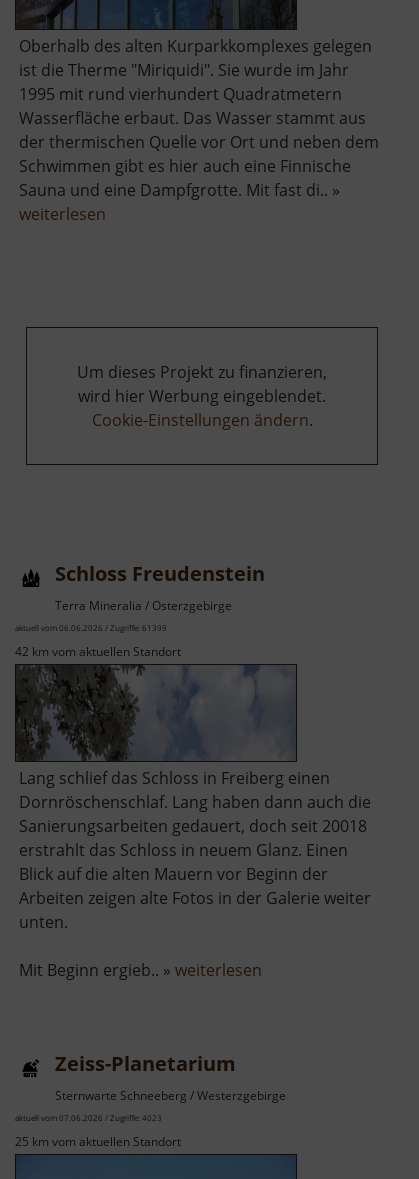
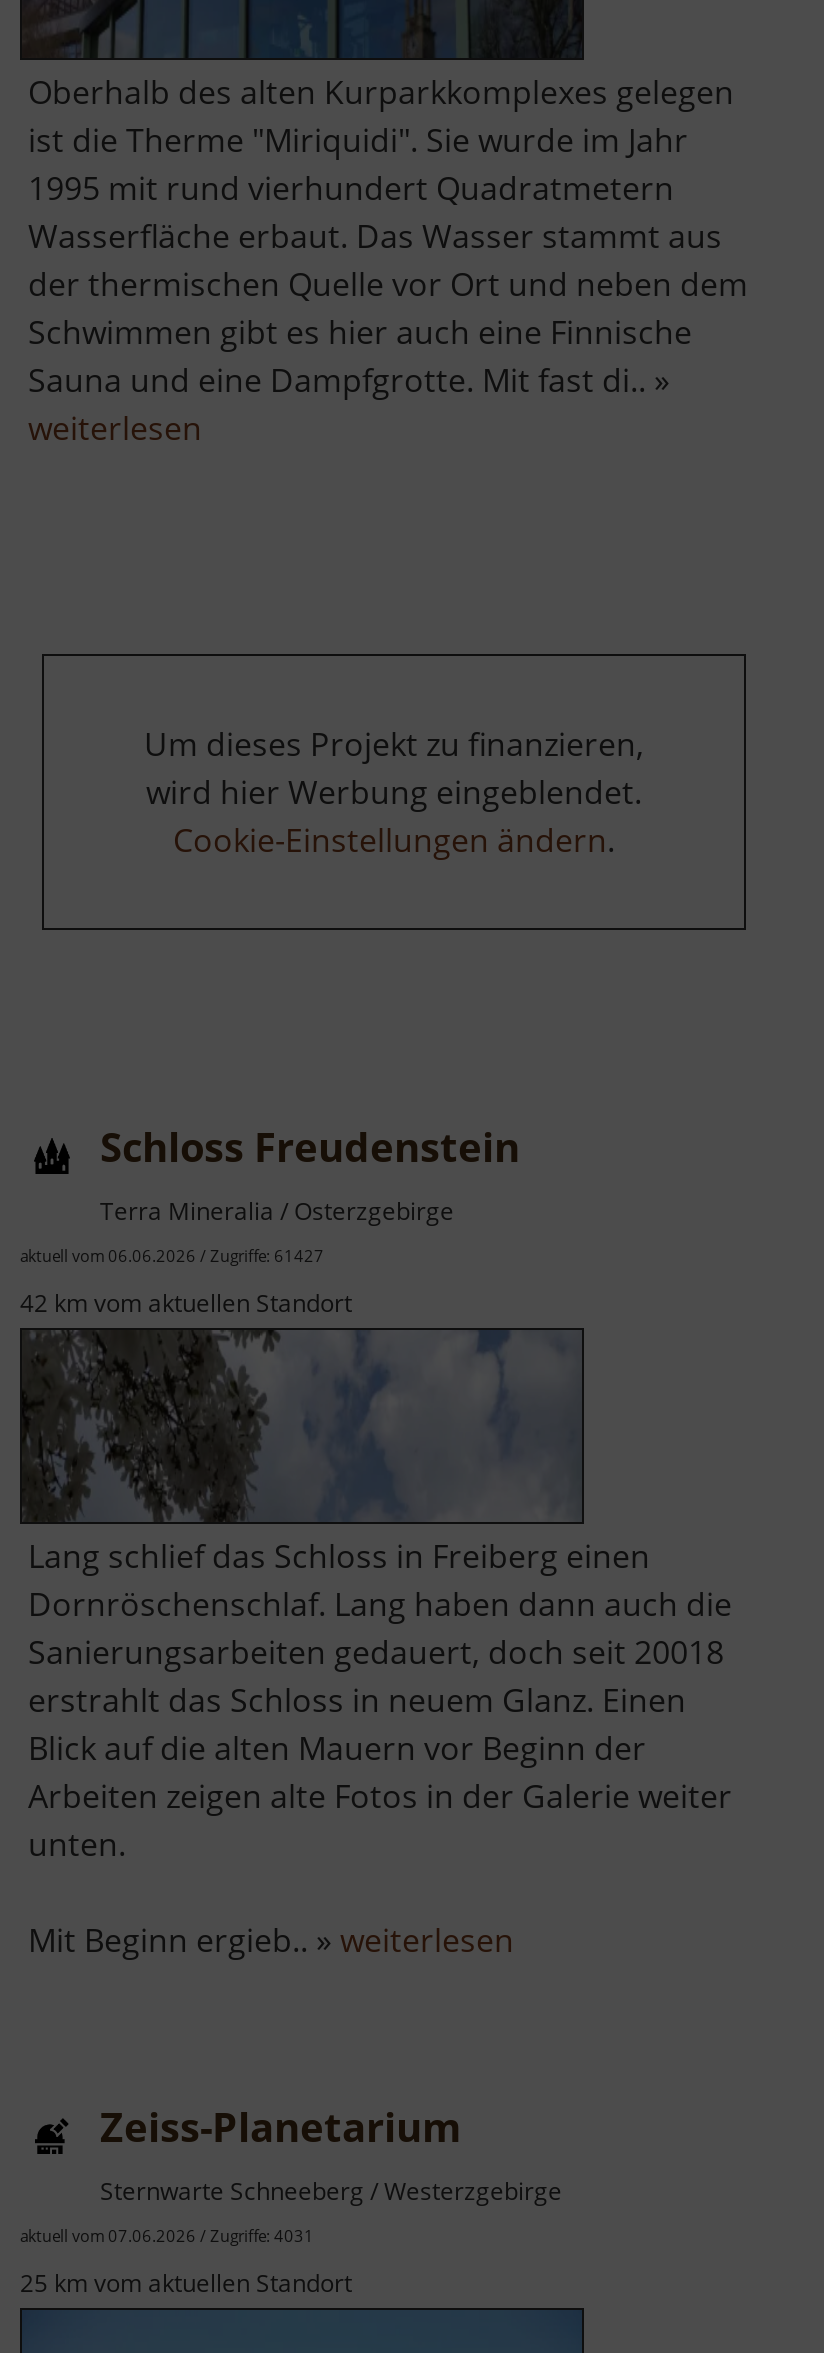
[15,622,167,633] aktuell vom 06.06.2026 / Zugriffe: 61399 -> [20,1244,324,1266] aktuell vom 06.06.2026 / Zugriffe: 61427
[15,1112,162,1123] aktuell vom 07.06.2026 / Zugriffe: 4023 -> [20,2224,314,2246] aktuell vom 07.06.2026 / Zugriffe: 4031

